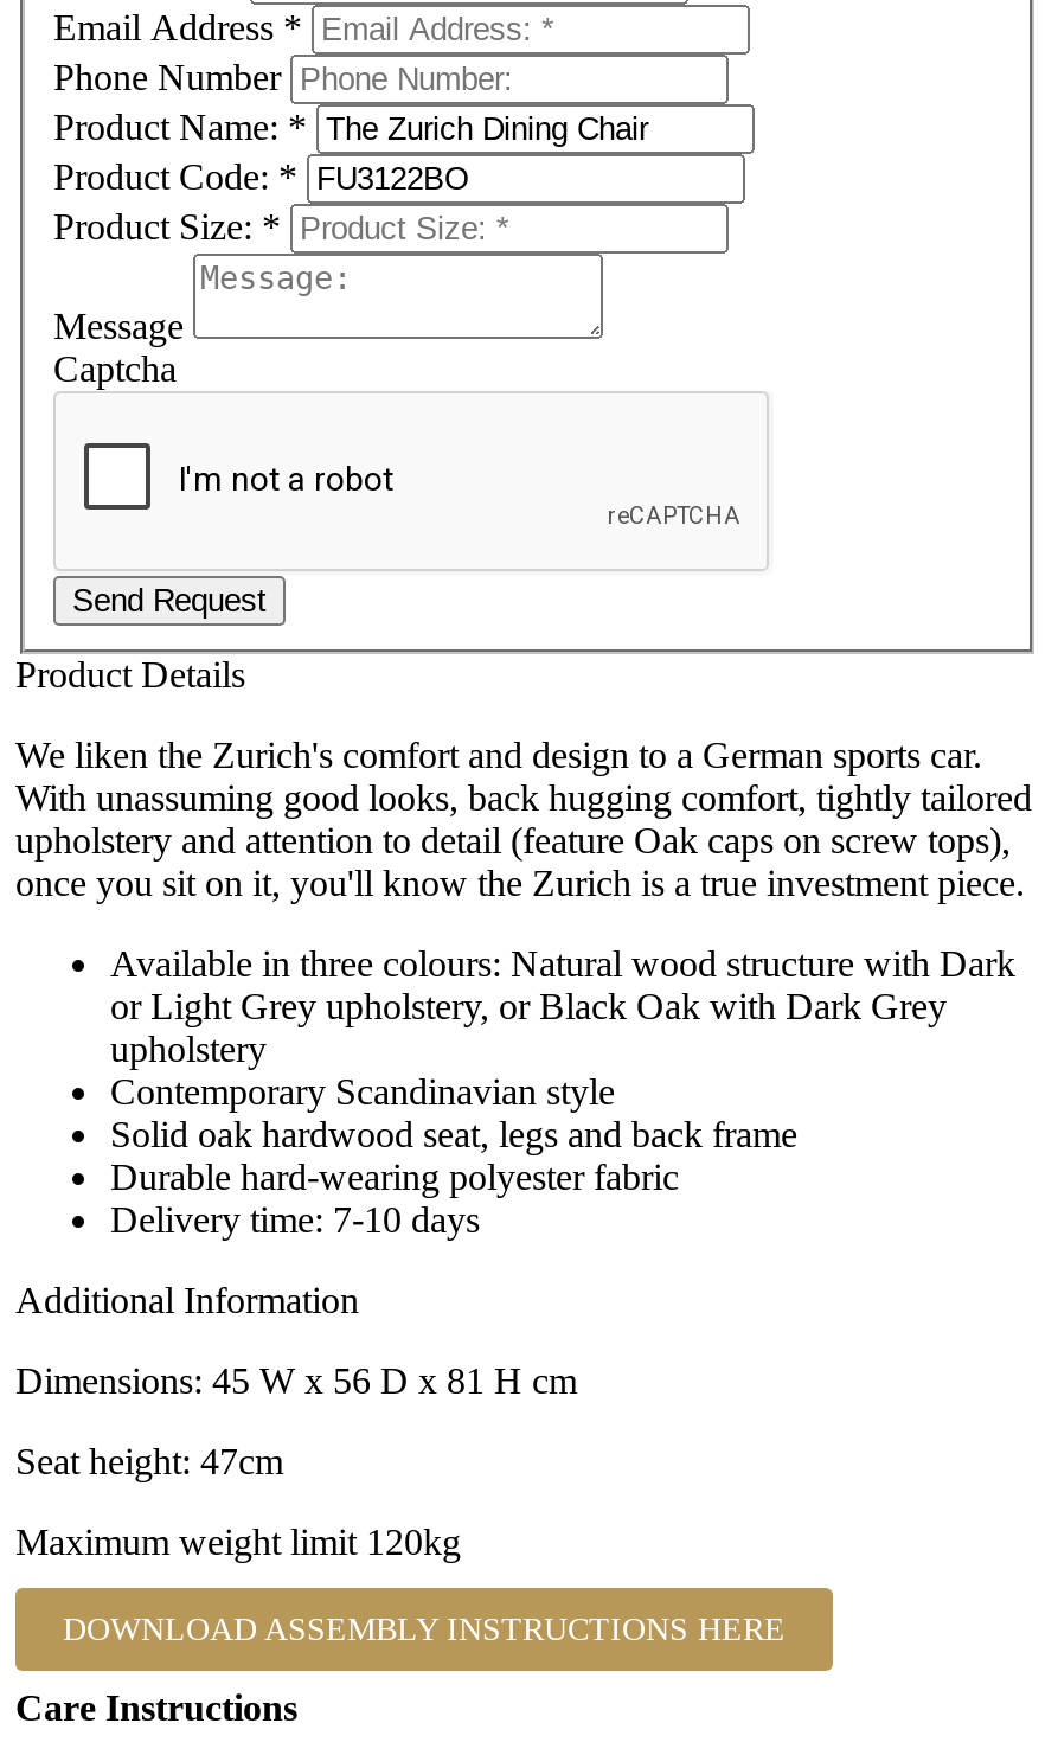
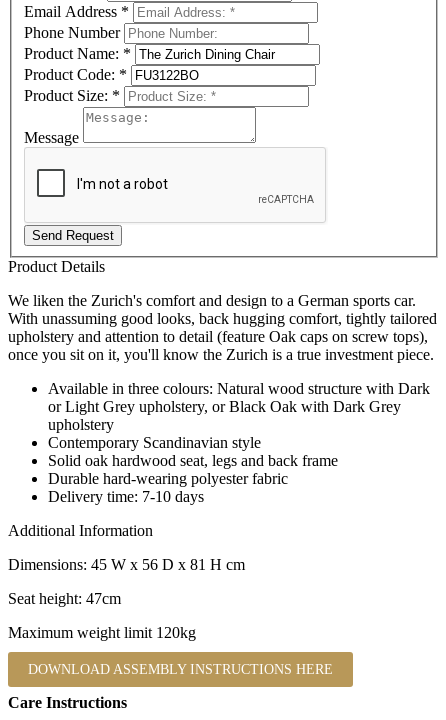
[53,348,177,389] Captcha -> none

